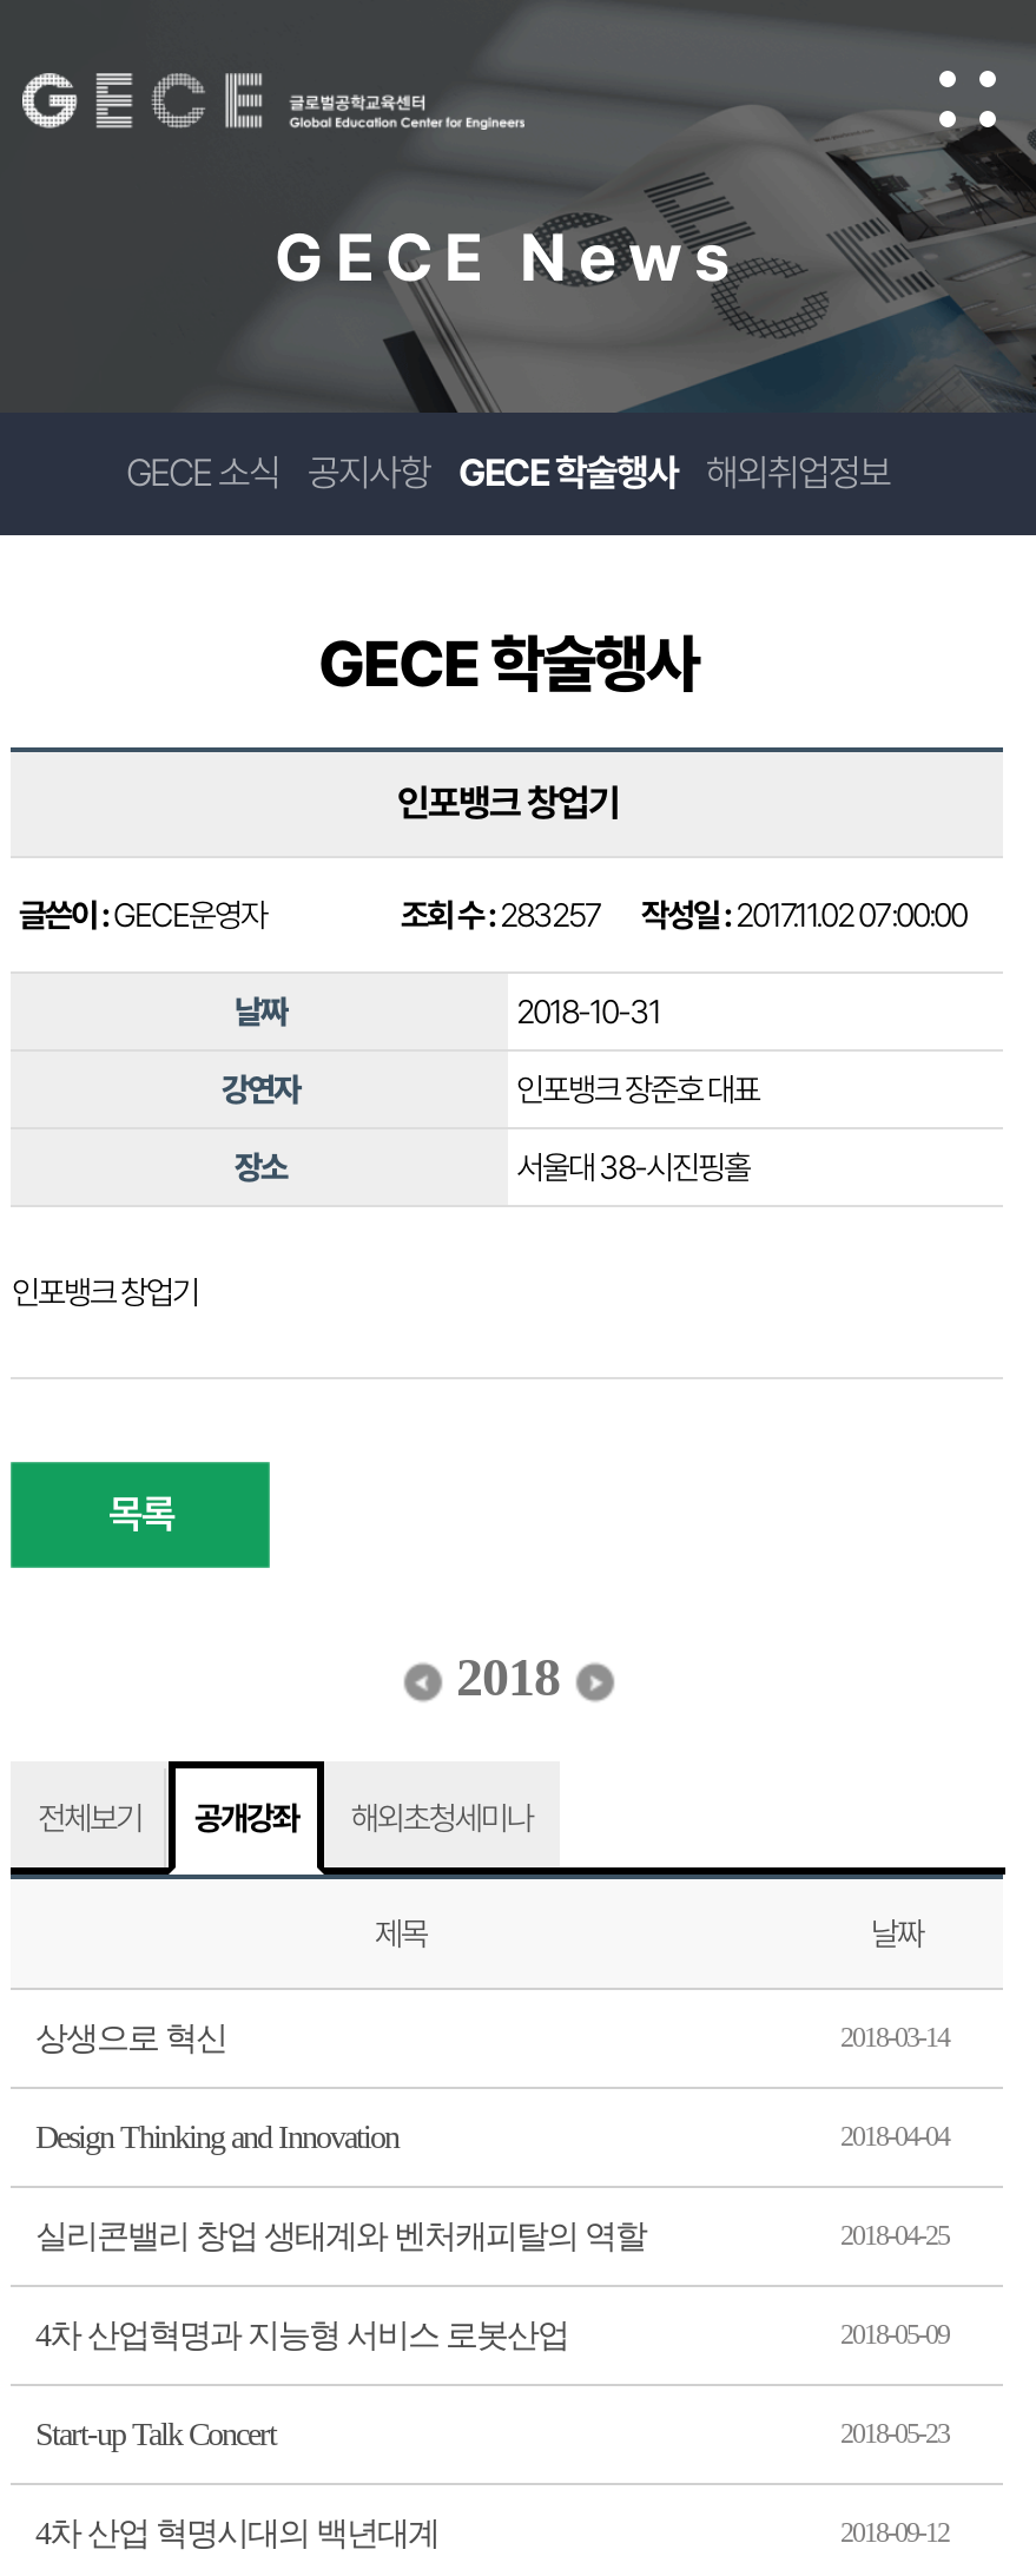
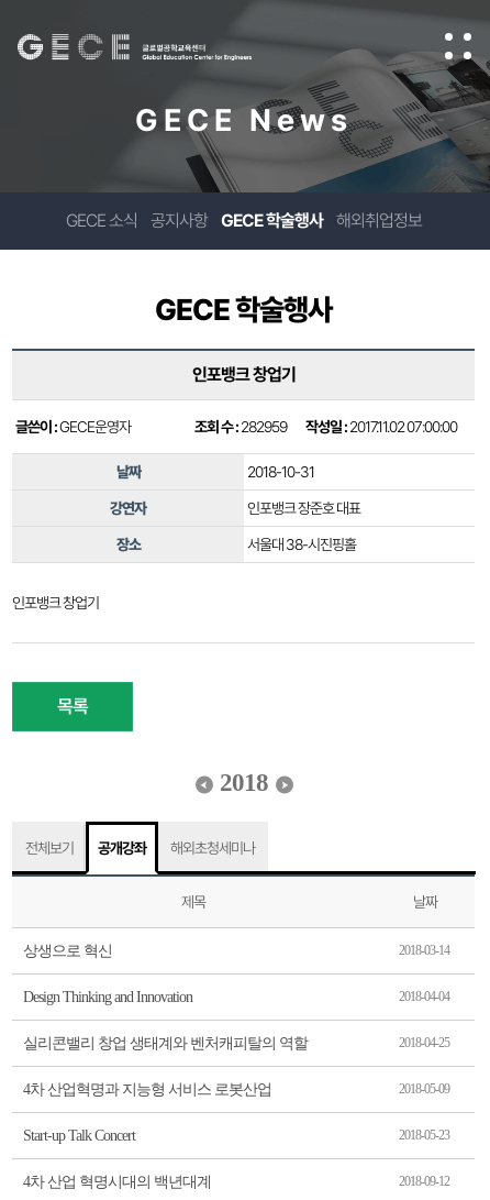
[400,896,966,934] 조회 수 : 283257 작성일 : 2017.11.02 07:00:00 -> [195,418,457,436] 조회 수 : 282959 작성일 : 2017.11.02 07:00:00

